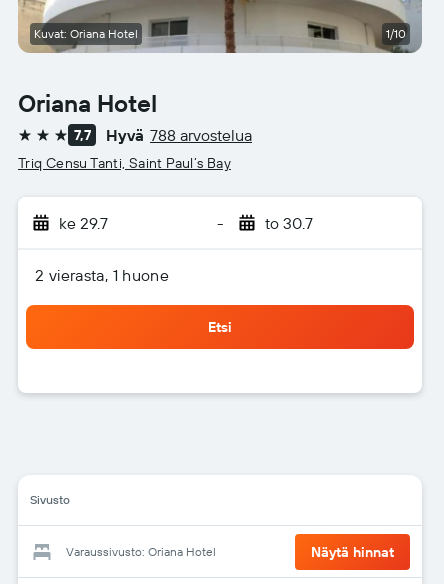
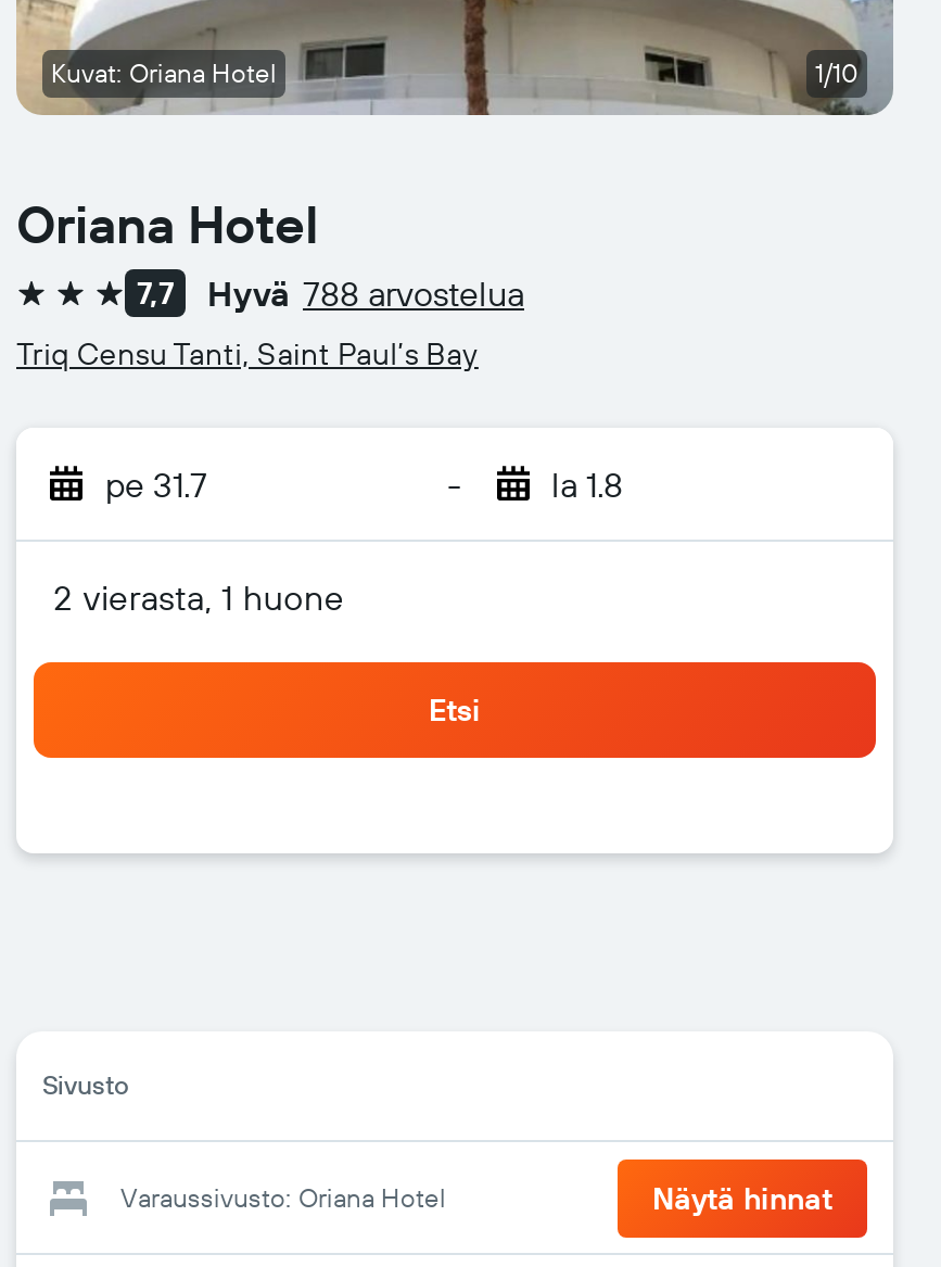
[59,213,108,233] ke 29.7 -> [105,463,207,506] pe 31.7
[264,213,312,233] to 30.7 -> [551,463,623,506] la 1.8

